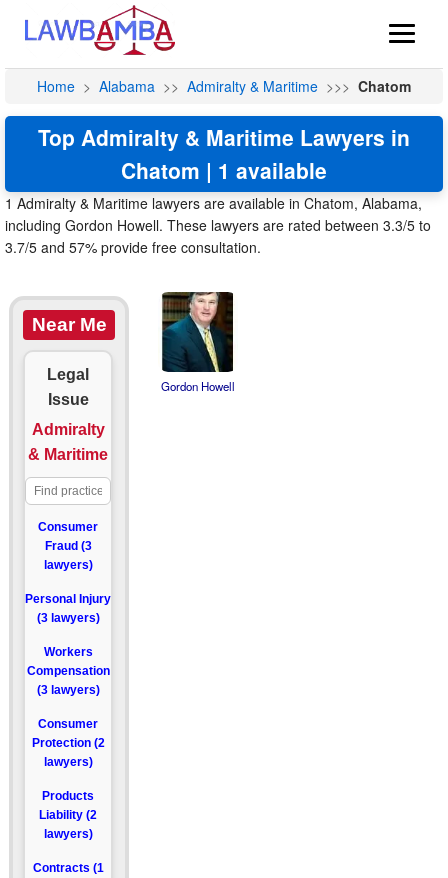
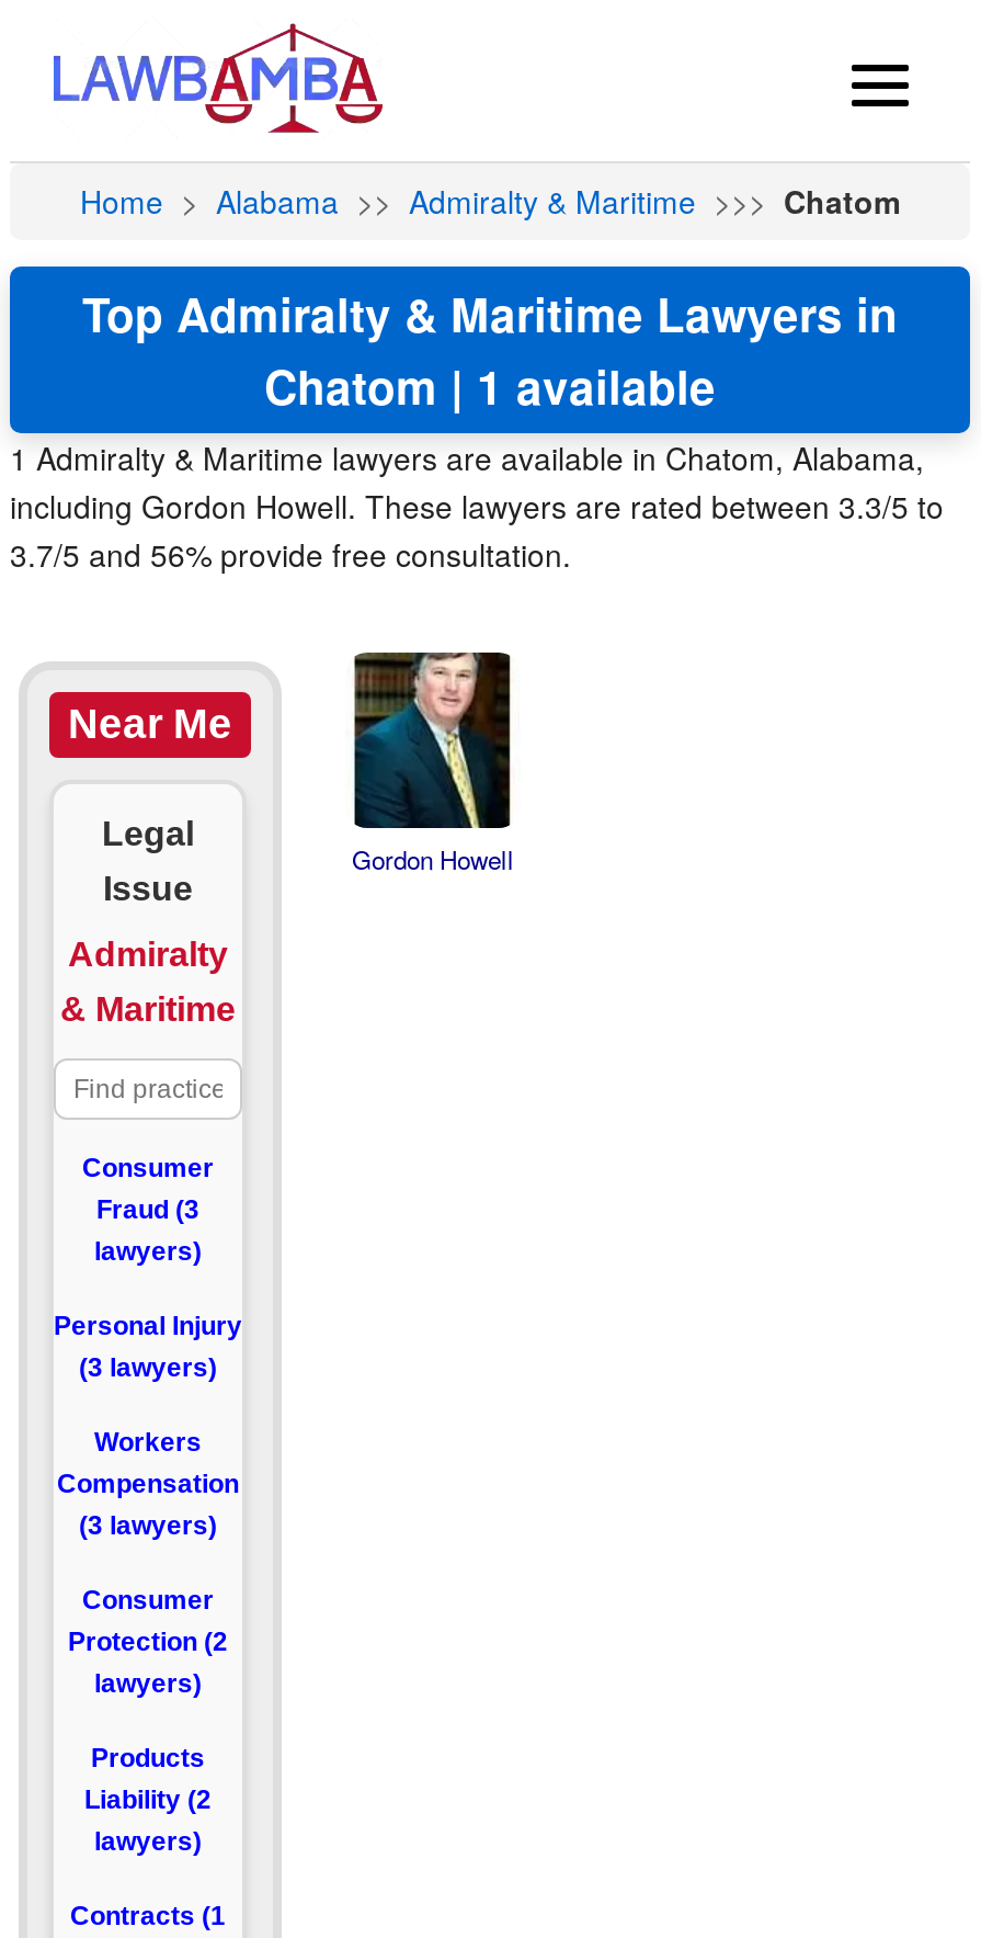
[5,237,261,257] 3.7/5 and 57% provide free consultation. -> [10,532,571,576] 3.7/5 and 56% provide free consultation.

